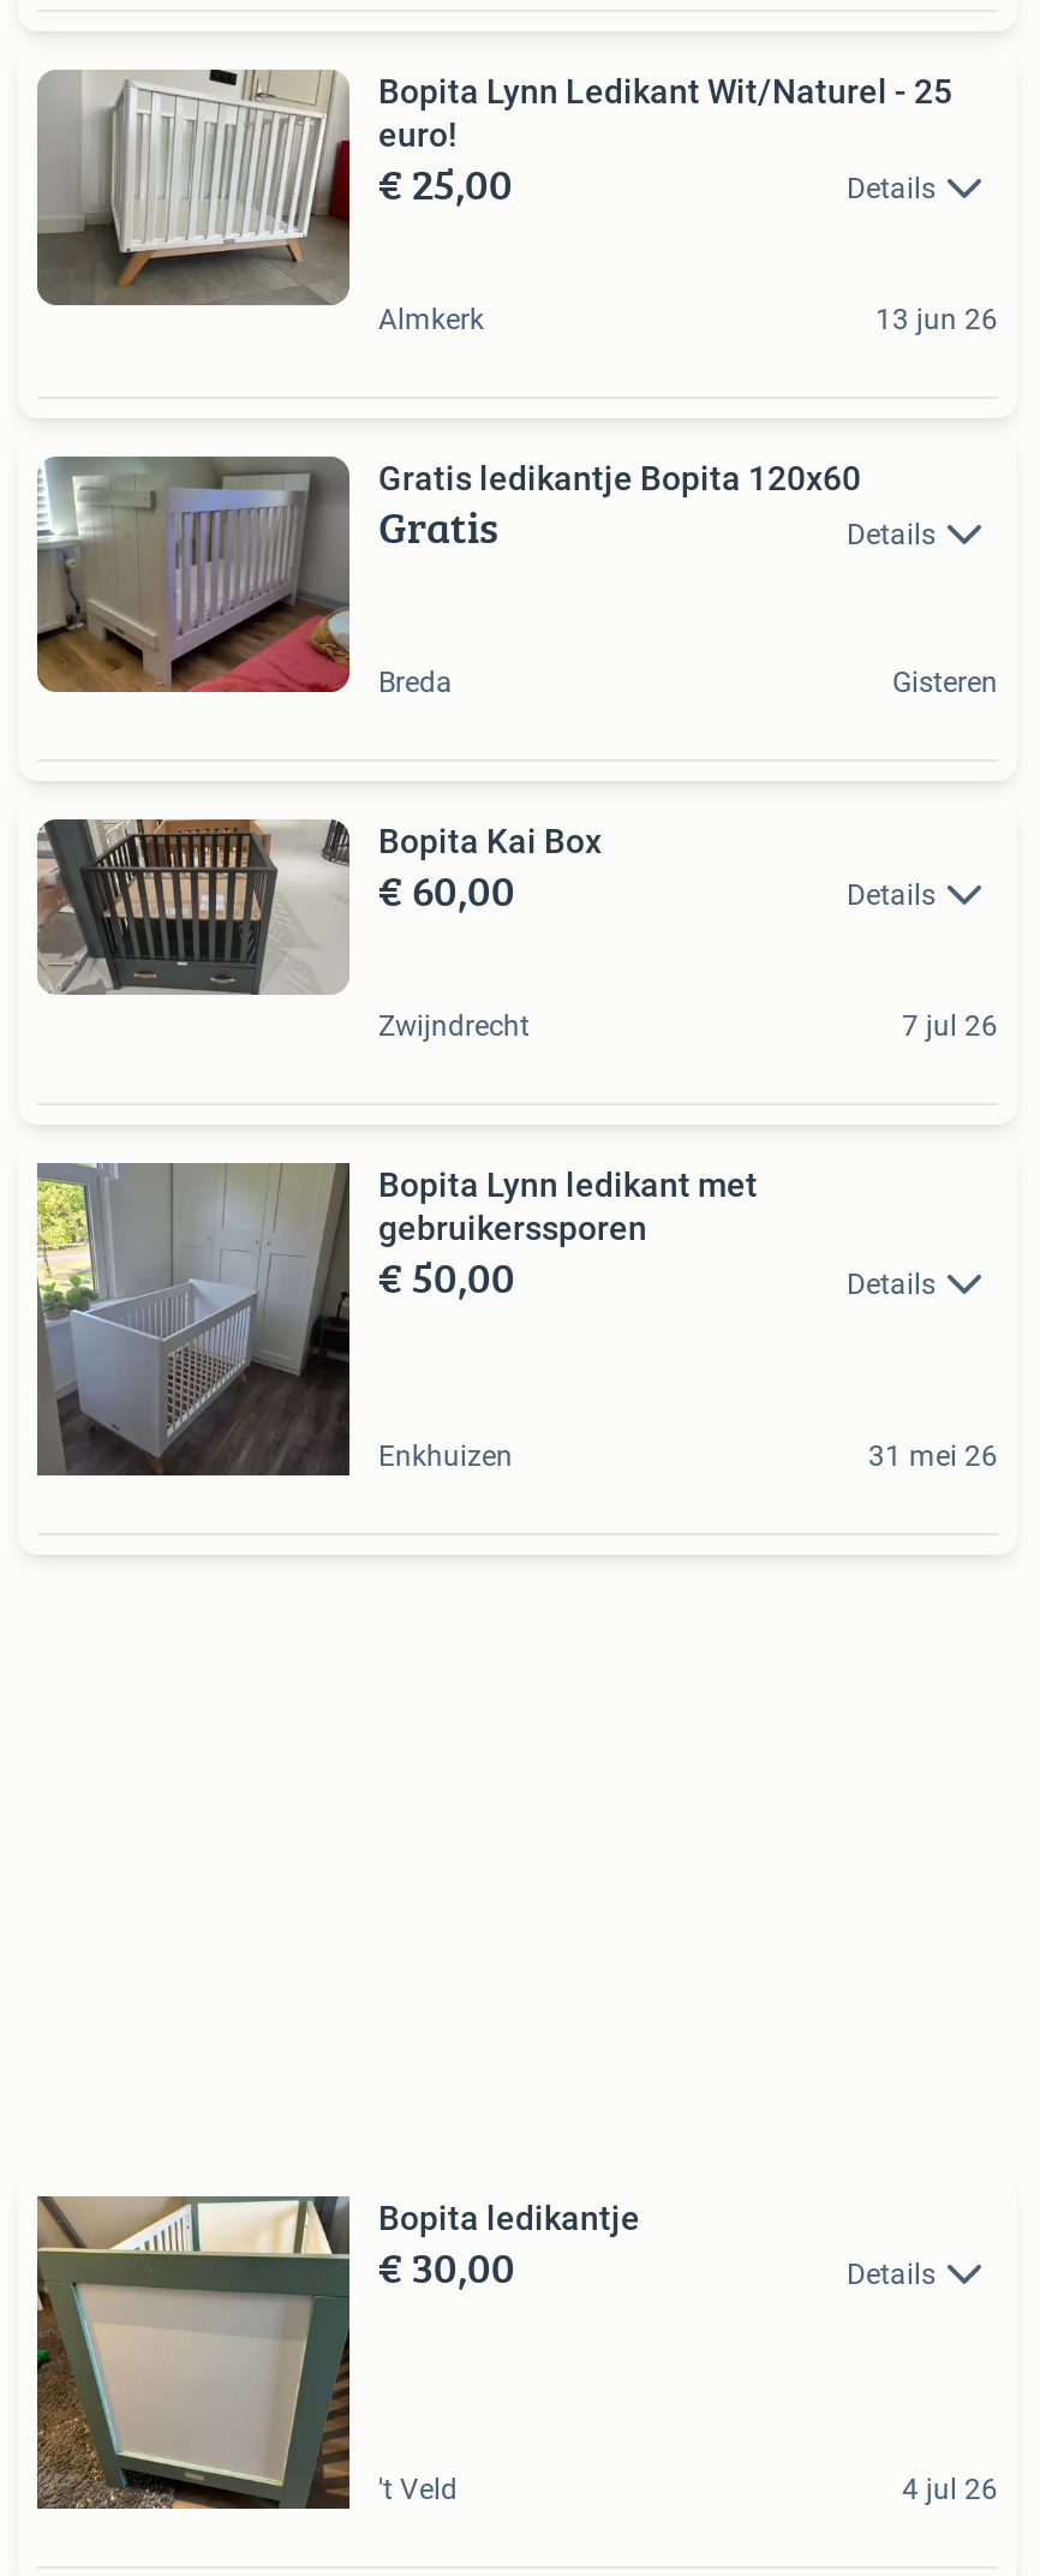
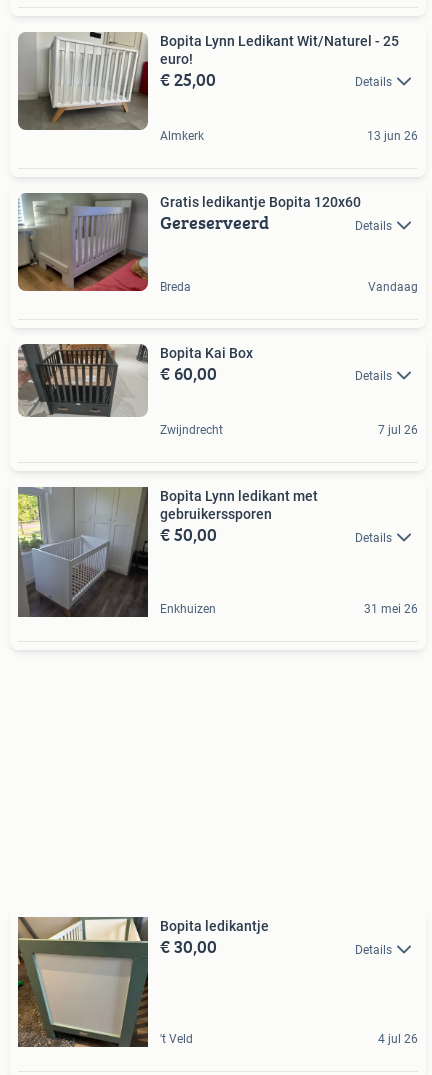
[378,496,498,561] Gratis -> [160,209,269,236] Gereserveerd
[892,666,998,699] Gisteren -> [368,280,418,294] Vandaag

